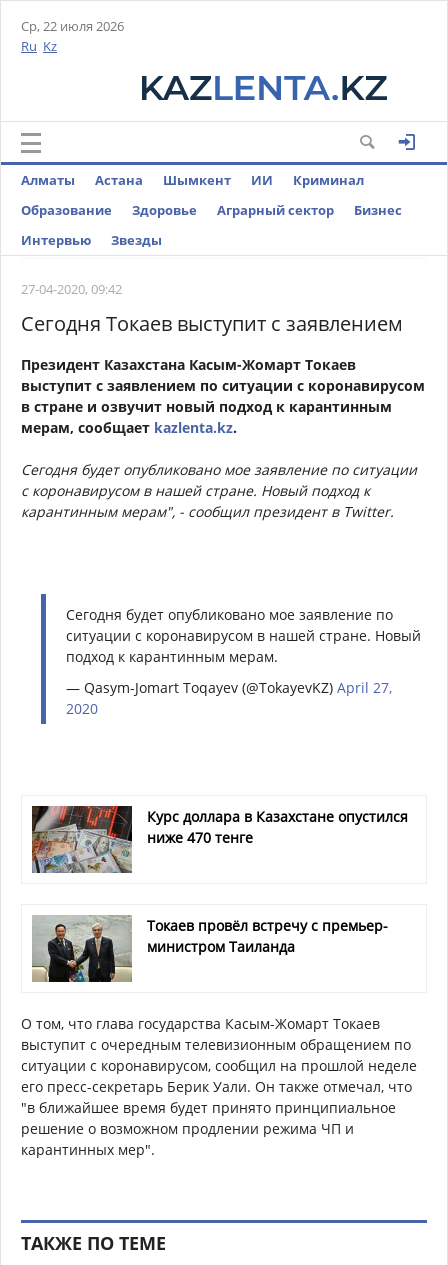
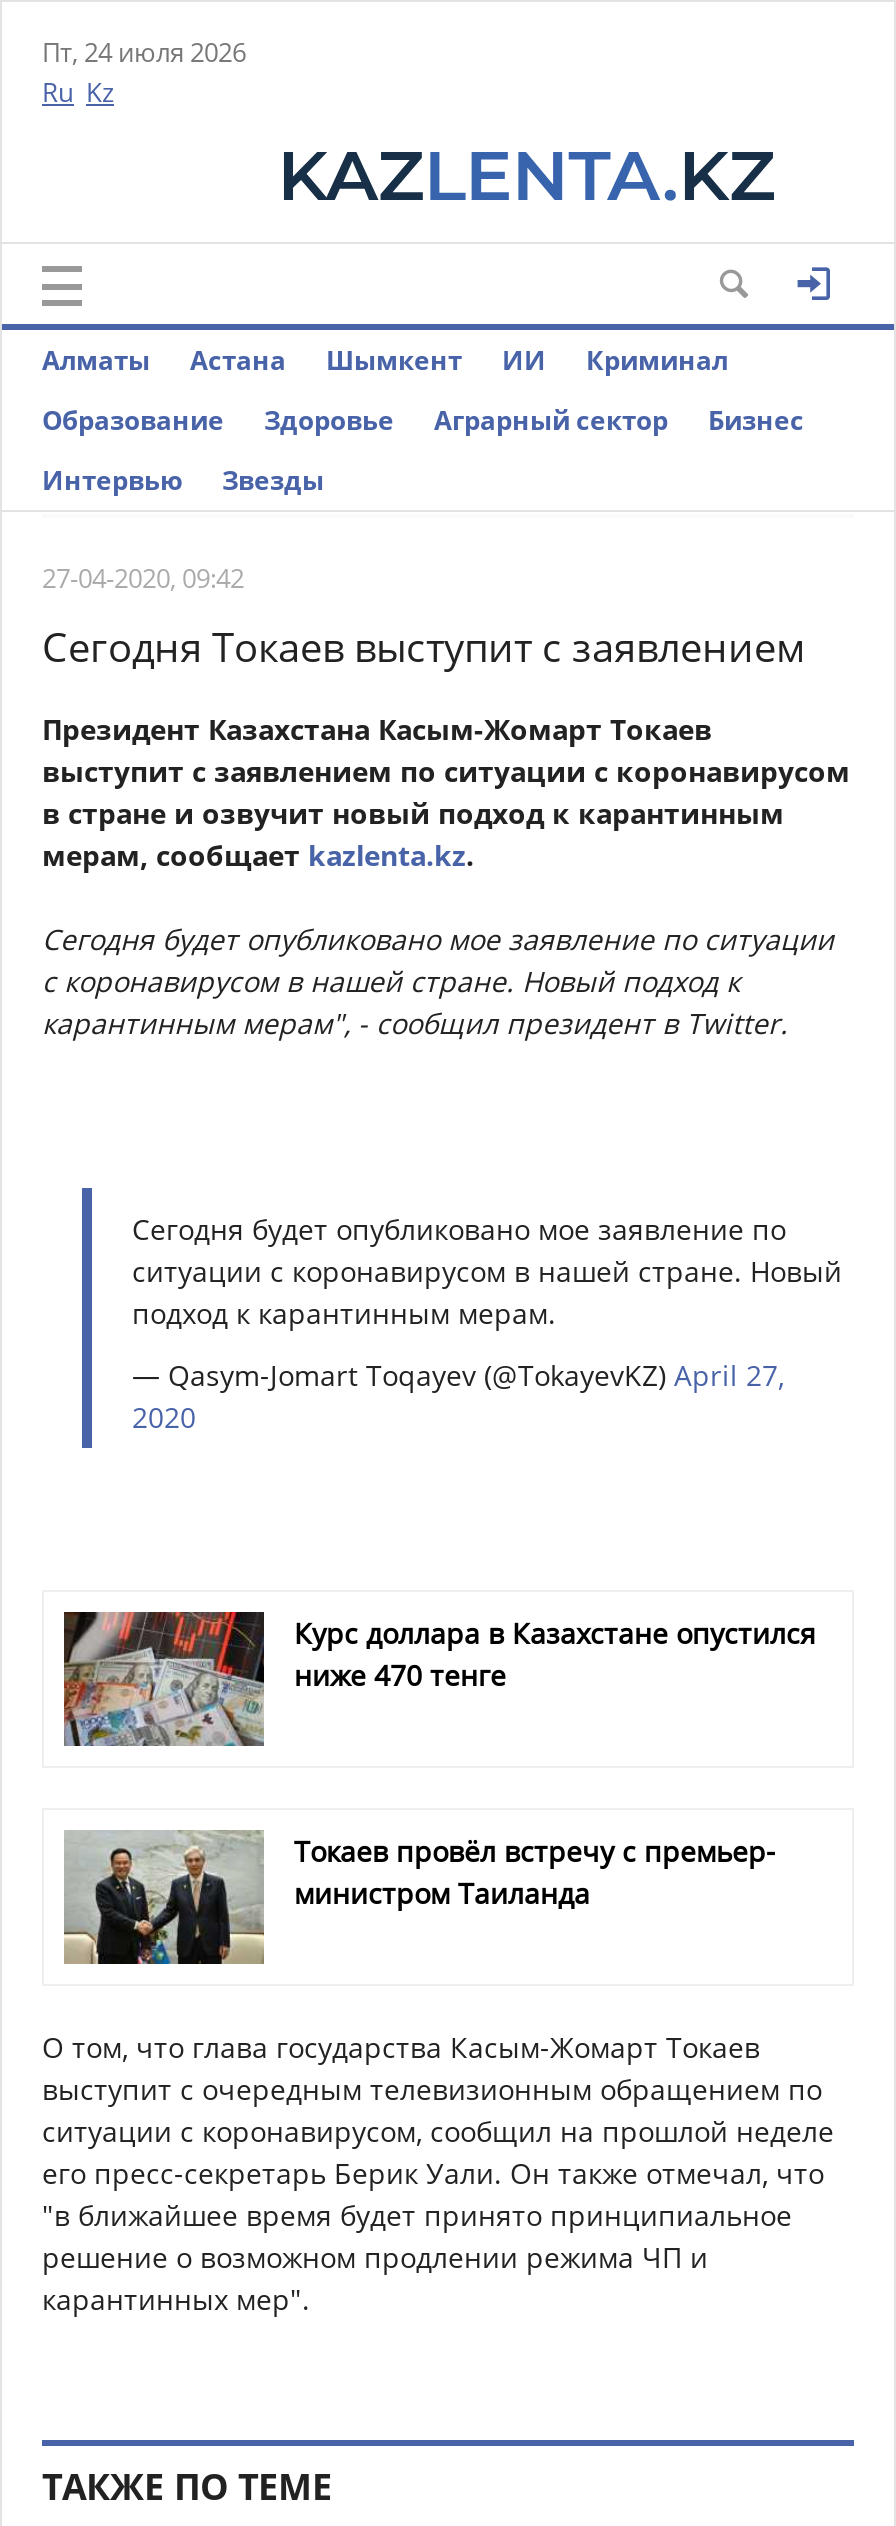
[21,17,124,35] Ср, 22 июля 2026 -> [42,34,246,70] Пт, 24 июля 2026

